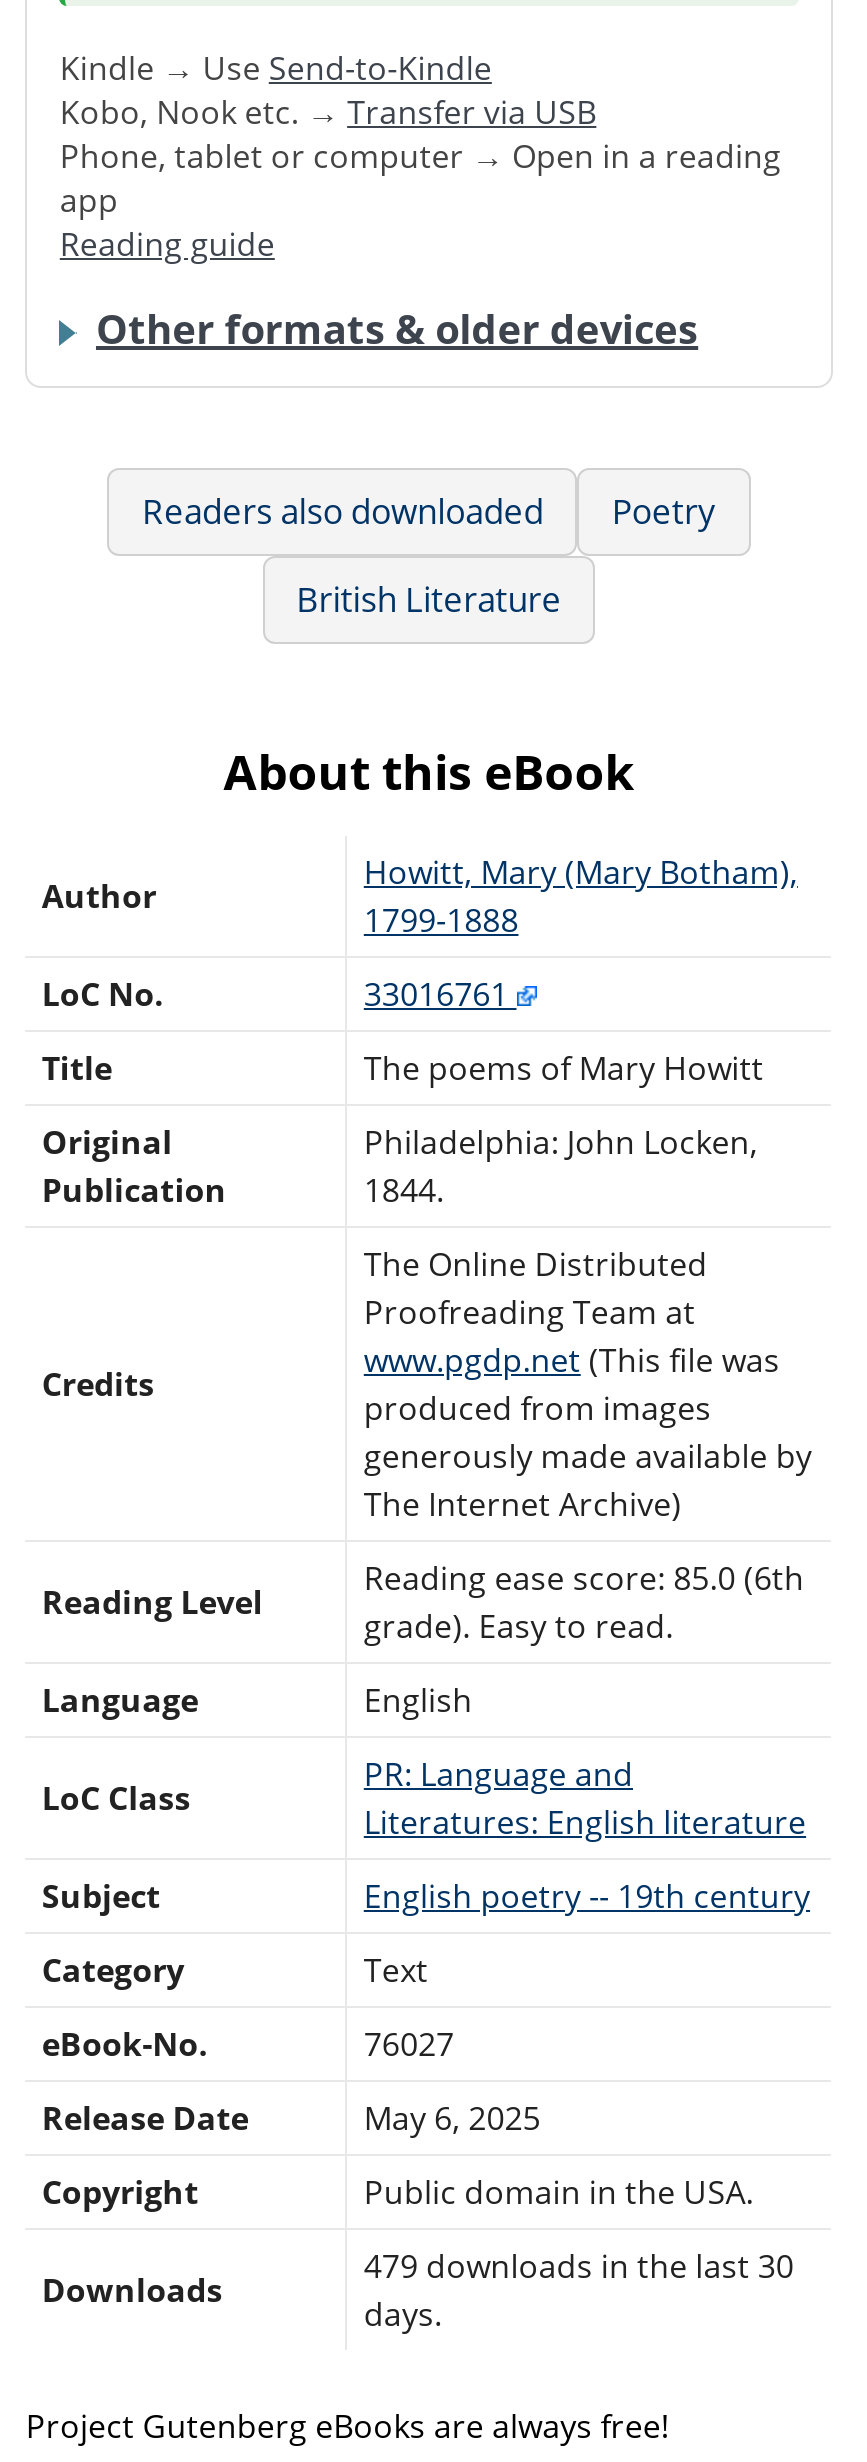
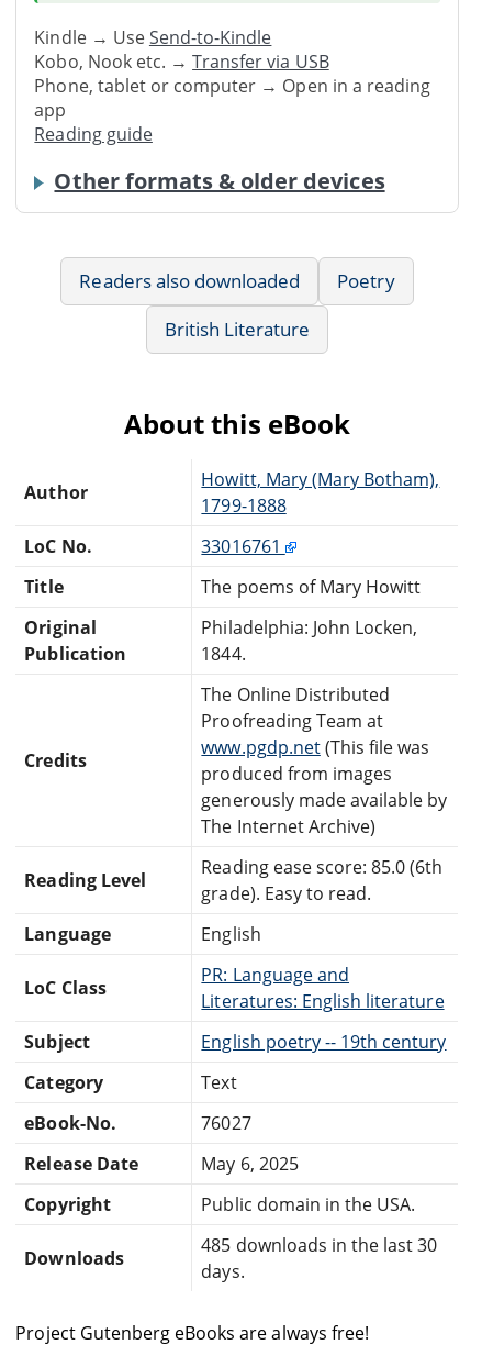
[364,2243,794,2287] 479 downloads in the last 30 -> [201,1232,438,1257] 485 downloads in the last 30

